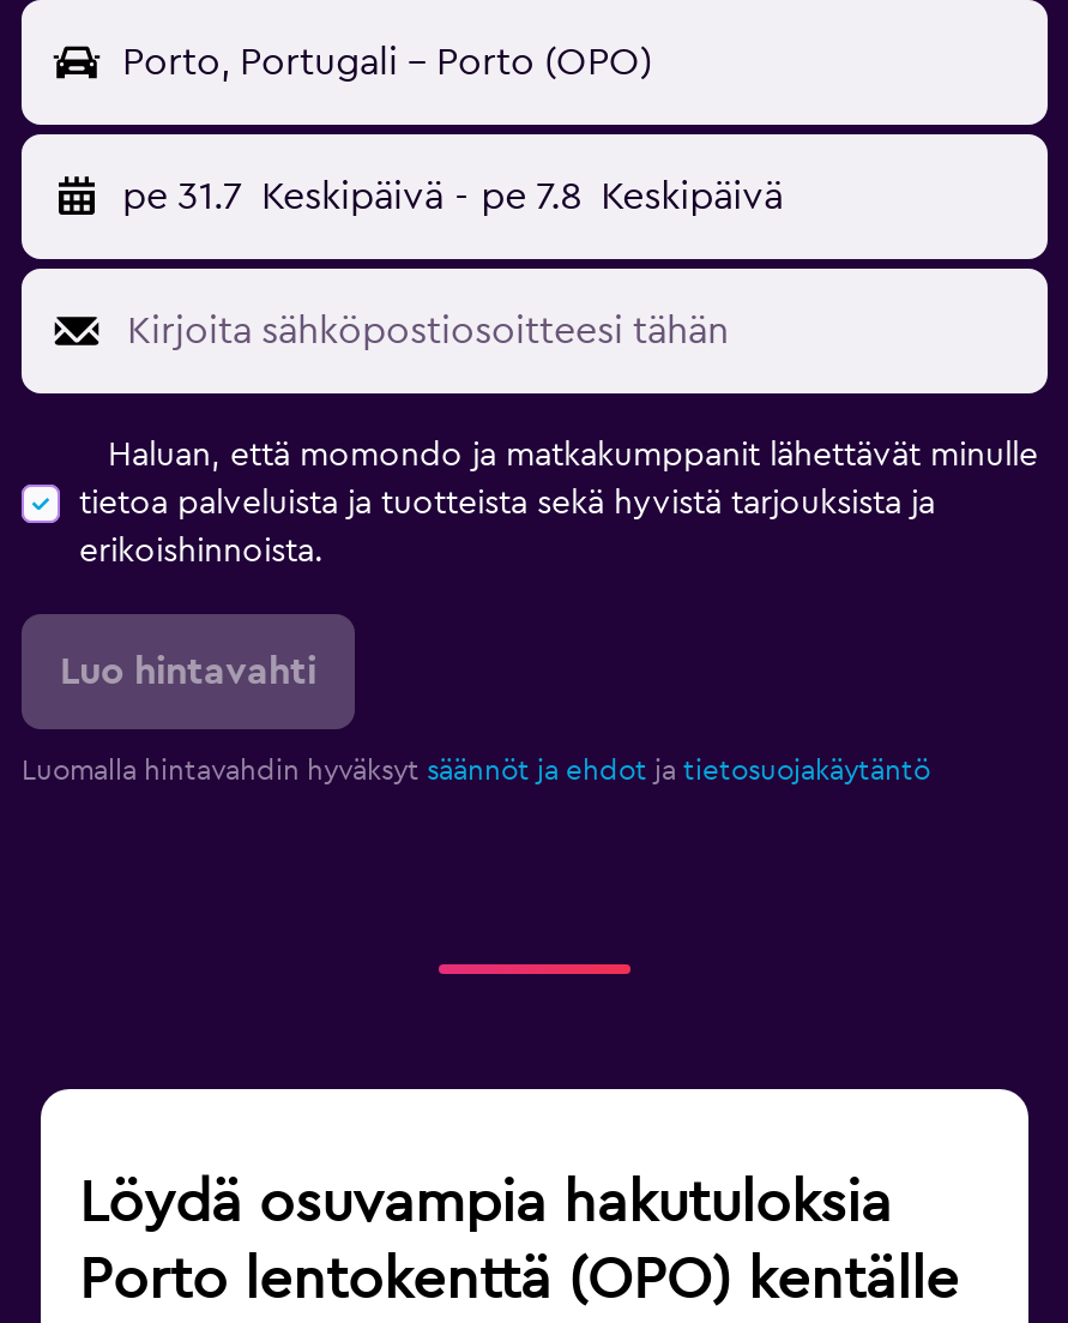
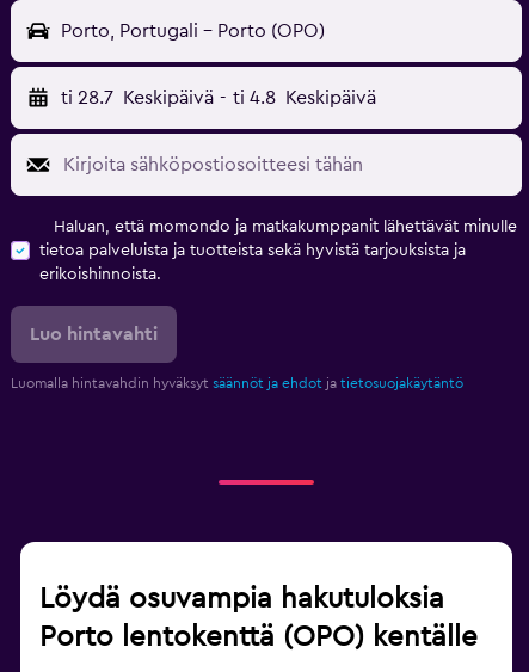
[122,178,783,217] pe 31.7 Keskipäivä - pe 7.8 Keskipäivä -> [61,89,376,108] ti 28.7 Keskipäivä - ti 4.8 Keskipäivä

